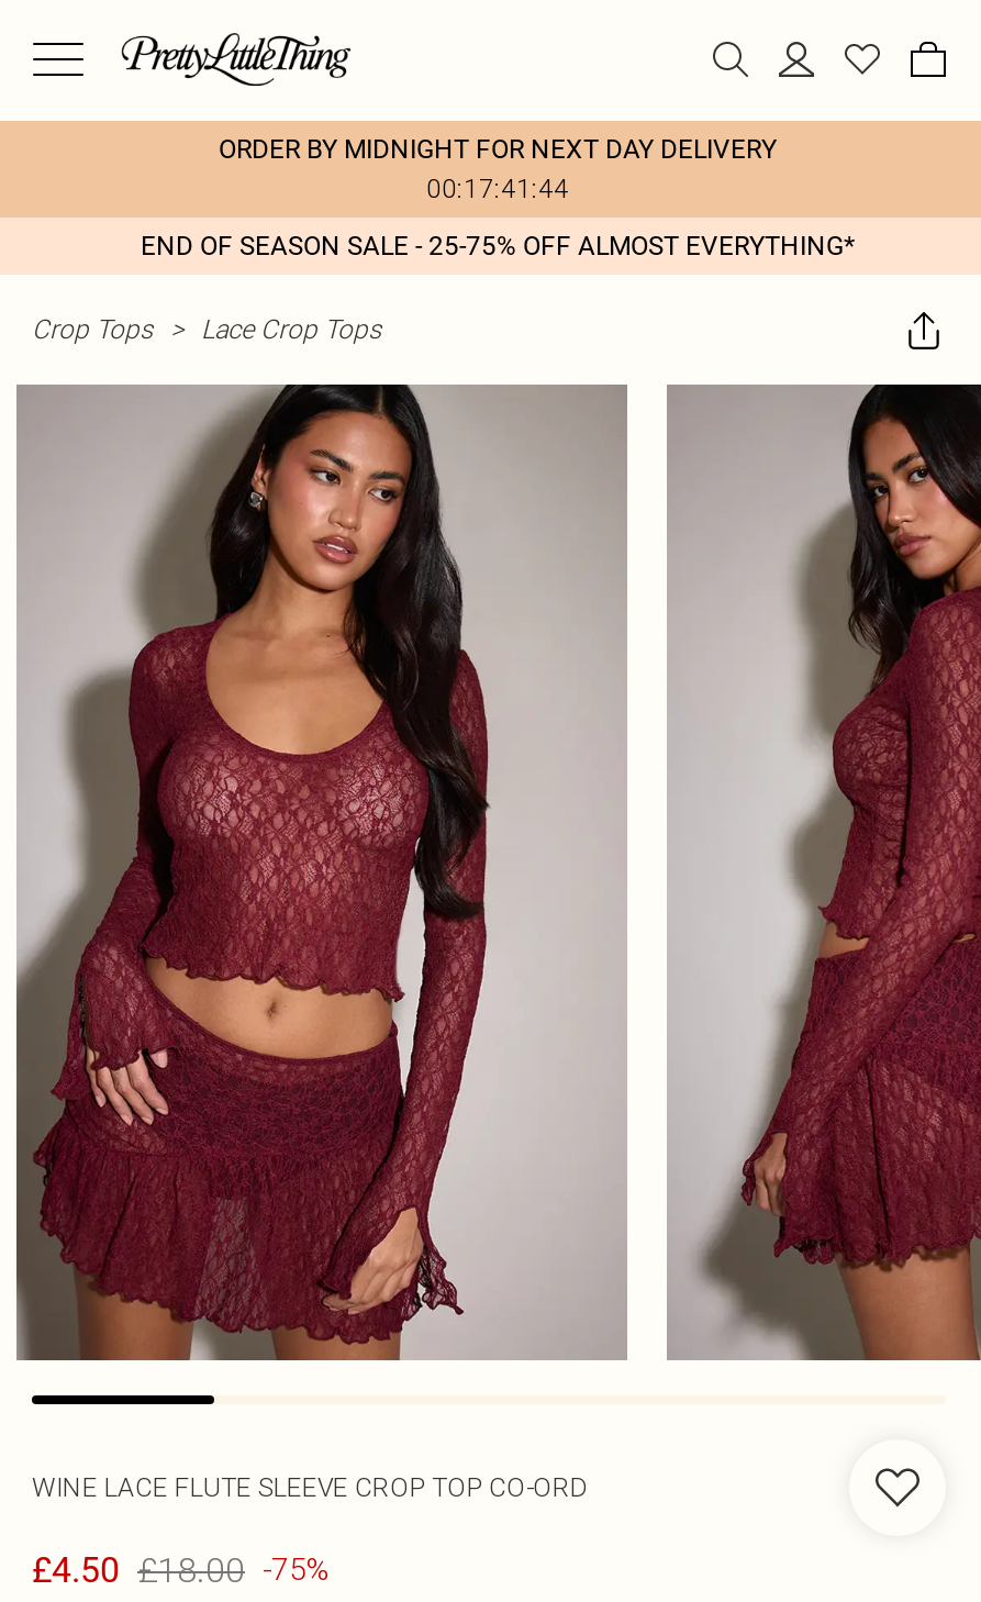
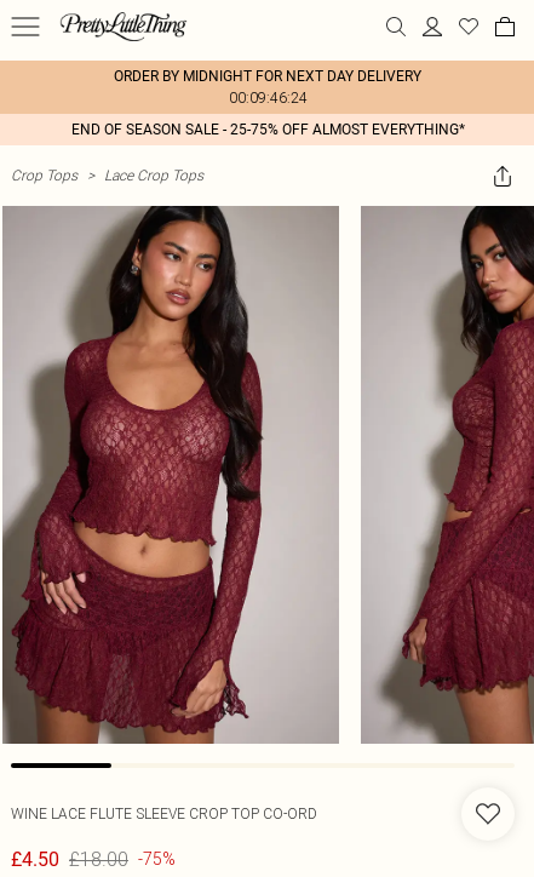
[426,171,569,204] 00:17:41:44 -> [228,88,307,107] 00:09:46:24

